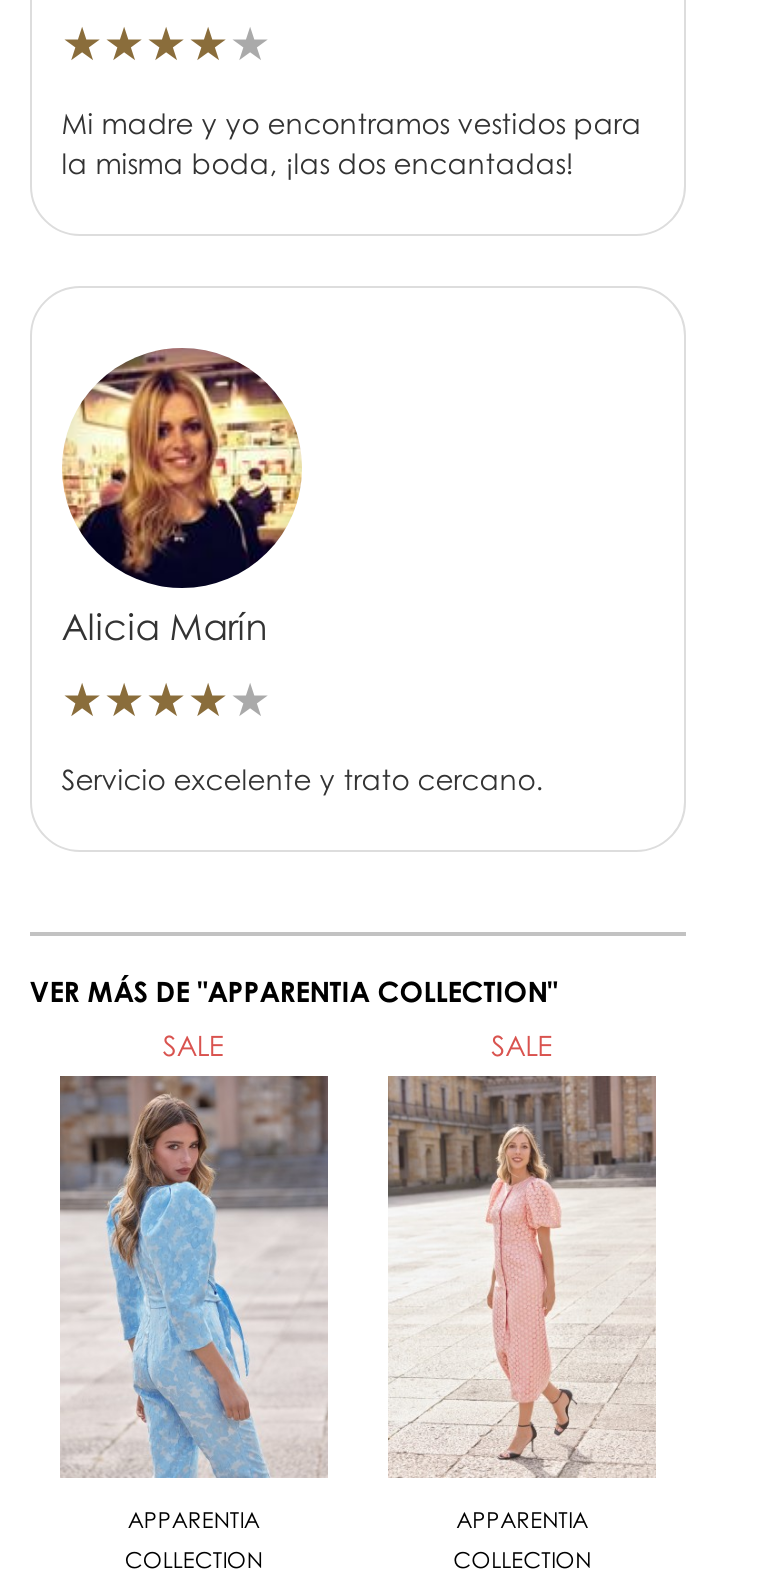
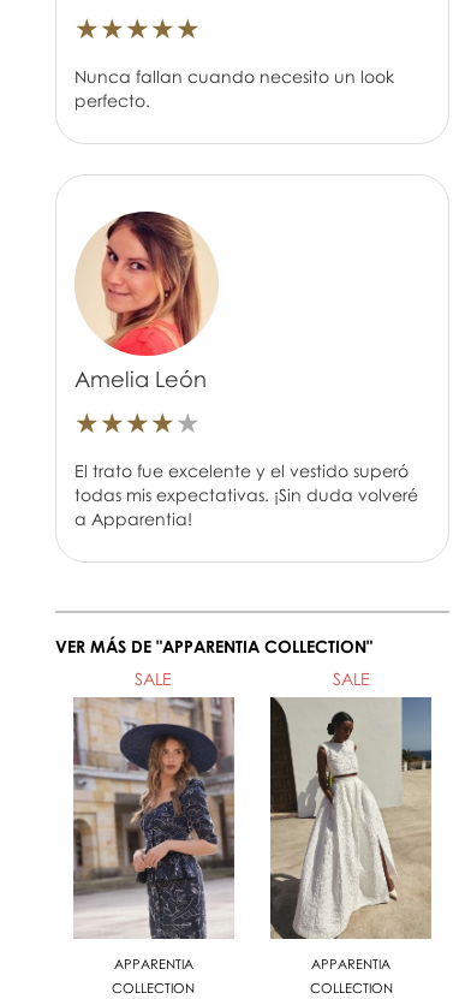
[62,106,642,180] Mi madre y yo encontramos vestidos para | la misma boda, ¡las dos encantadas! -> [74,66,394,110] Nunca fallan cuando necesito un look | perfecto.
[62,346,300,648] [image] | Alicia Marín -> [74,210,216,392] [image] | Amelia León
[62,762,544,796] Servicio excelente y trato cercano. -> [74,460,418,529] El trato fue excelente y el vestido superó | todas mis expectativas. ¡Sin duda volveré | a Apparentia!
[60,1076,328,1480] [image] -> [72,697,235,940] [image]
[386,1076,656,1478] [image] -> [269,697,433,940] [image]

